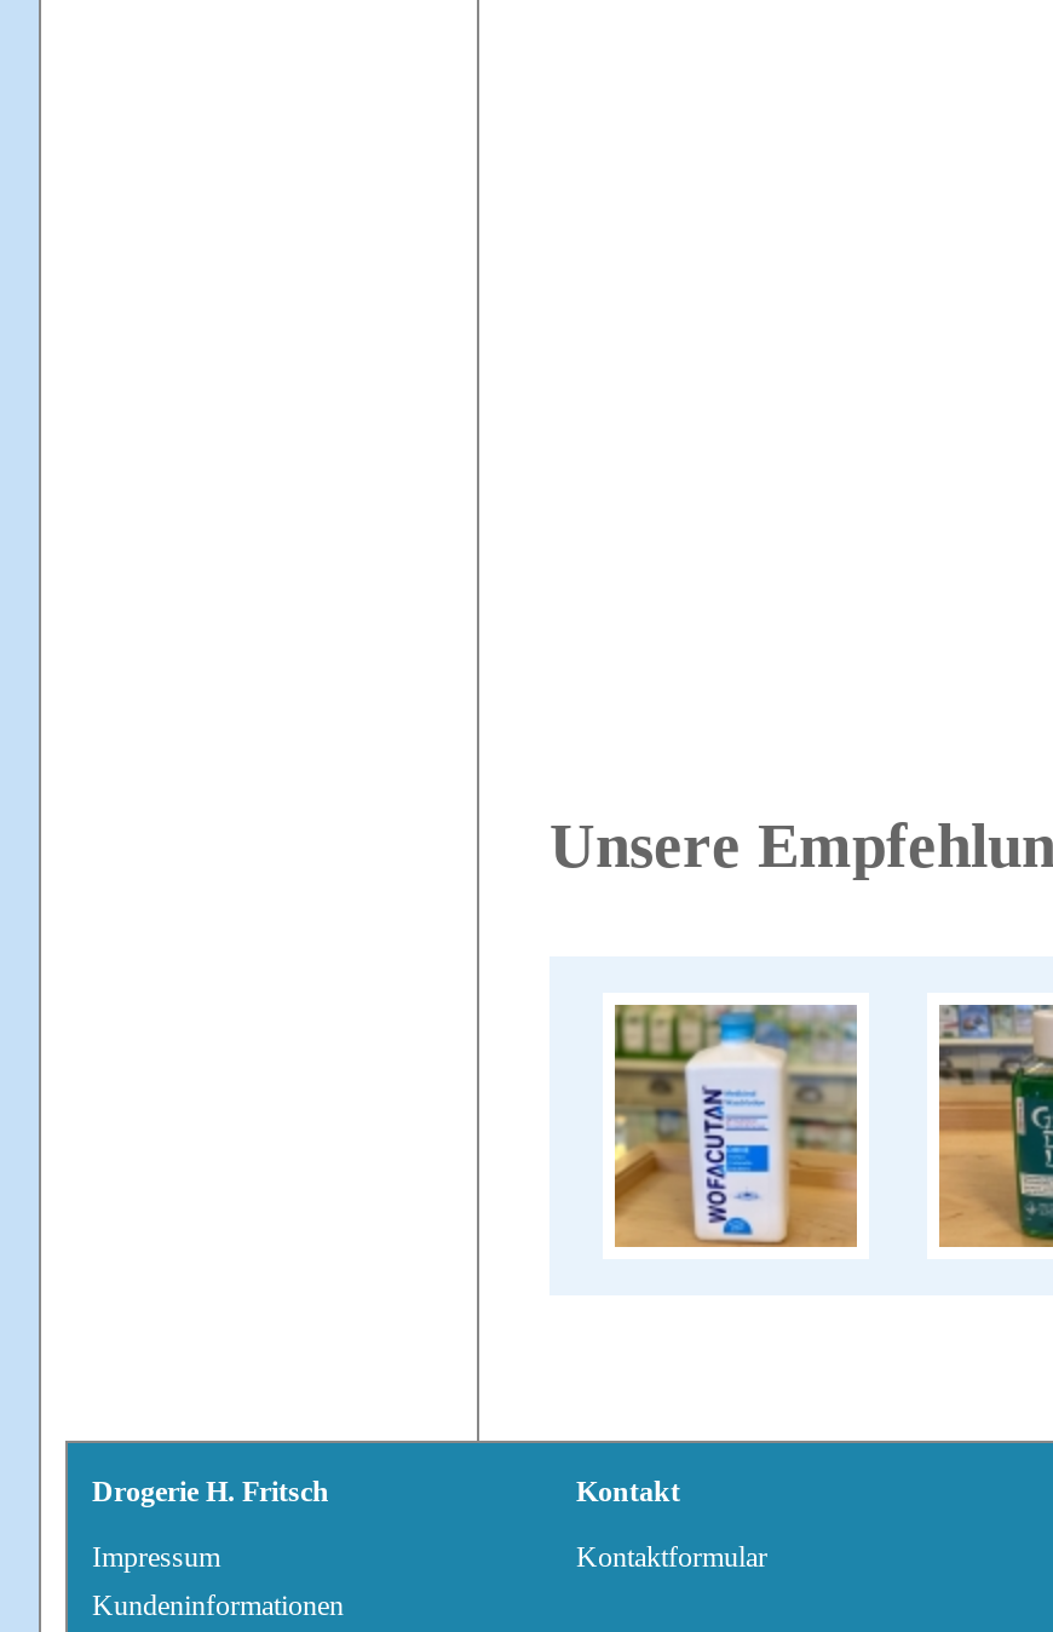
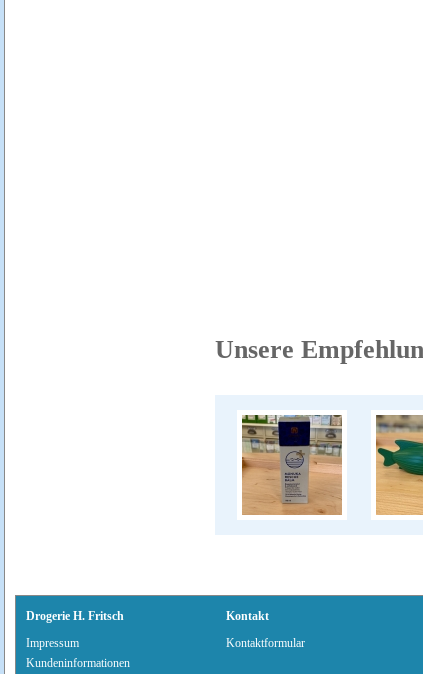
[615,1005,857,1242] [image] -> [241,414,342,512] [image]
[937,1005,1046,1247] [image] -> [375,415,420,515] [image]

